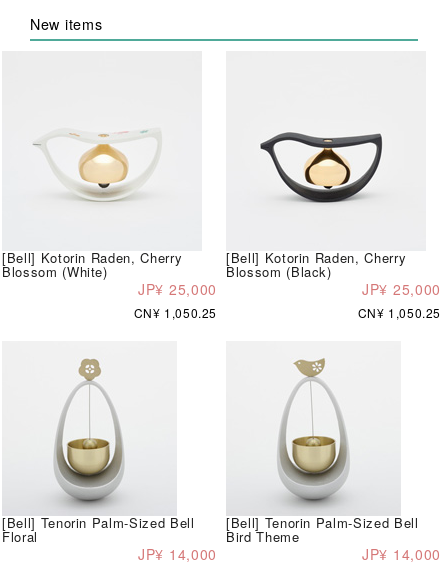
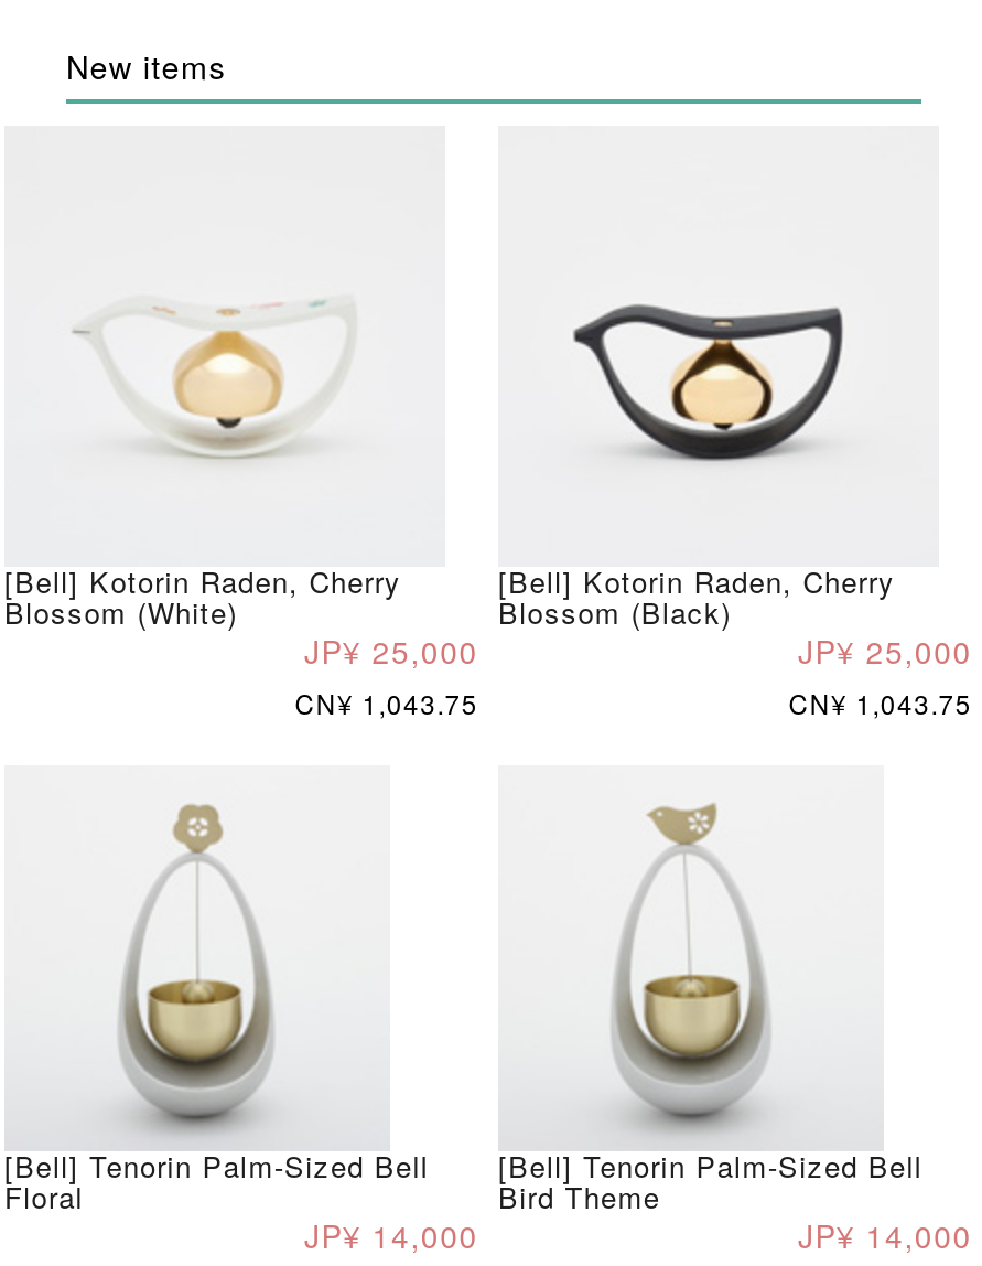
[134,304,217,321] CN¥ 1,050.25 -> [295,683,478,721] CN¥ 1,043.75
[358,304,441,321] CN¥ 1,050.25 -> [789,683,972,721] CN¥ 1,043.75

